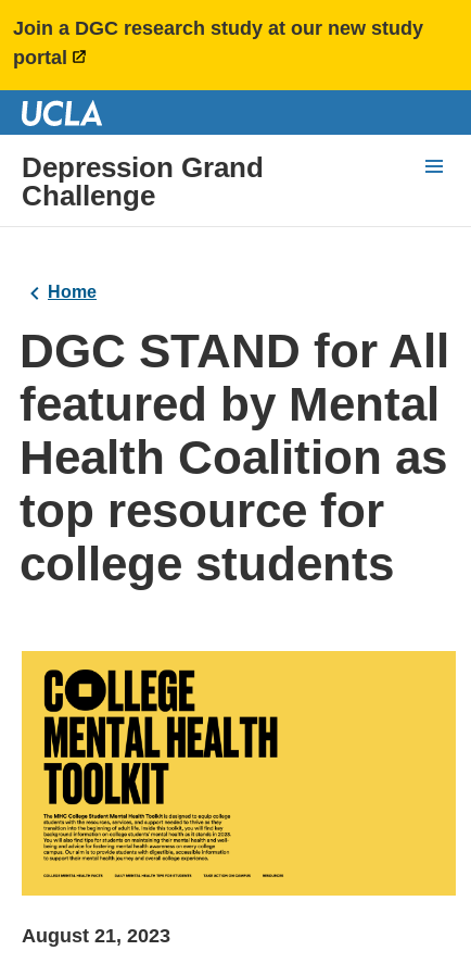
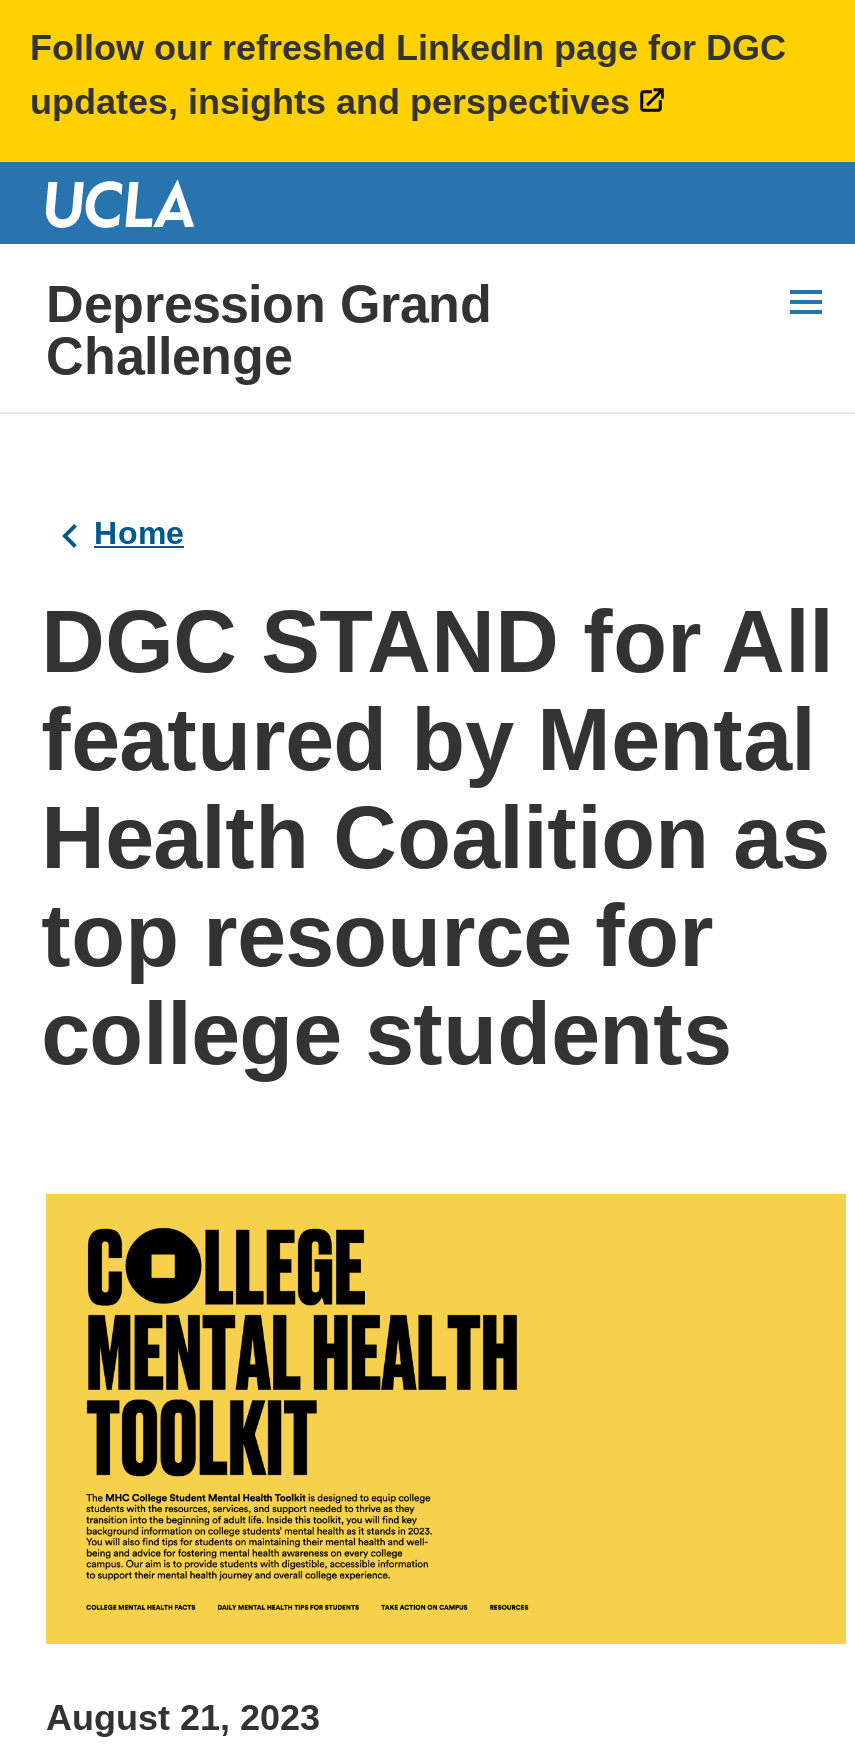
[13,17,423,68] Join a DGC research study at our new study | portal -> [30,28,786,122] Follow our refreshed LinkedIn page for DGC | updates, insights and perspectives

